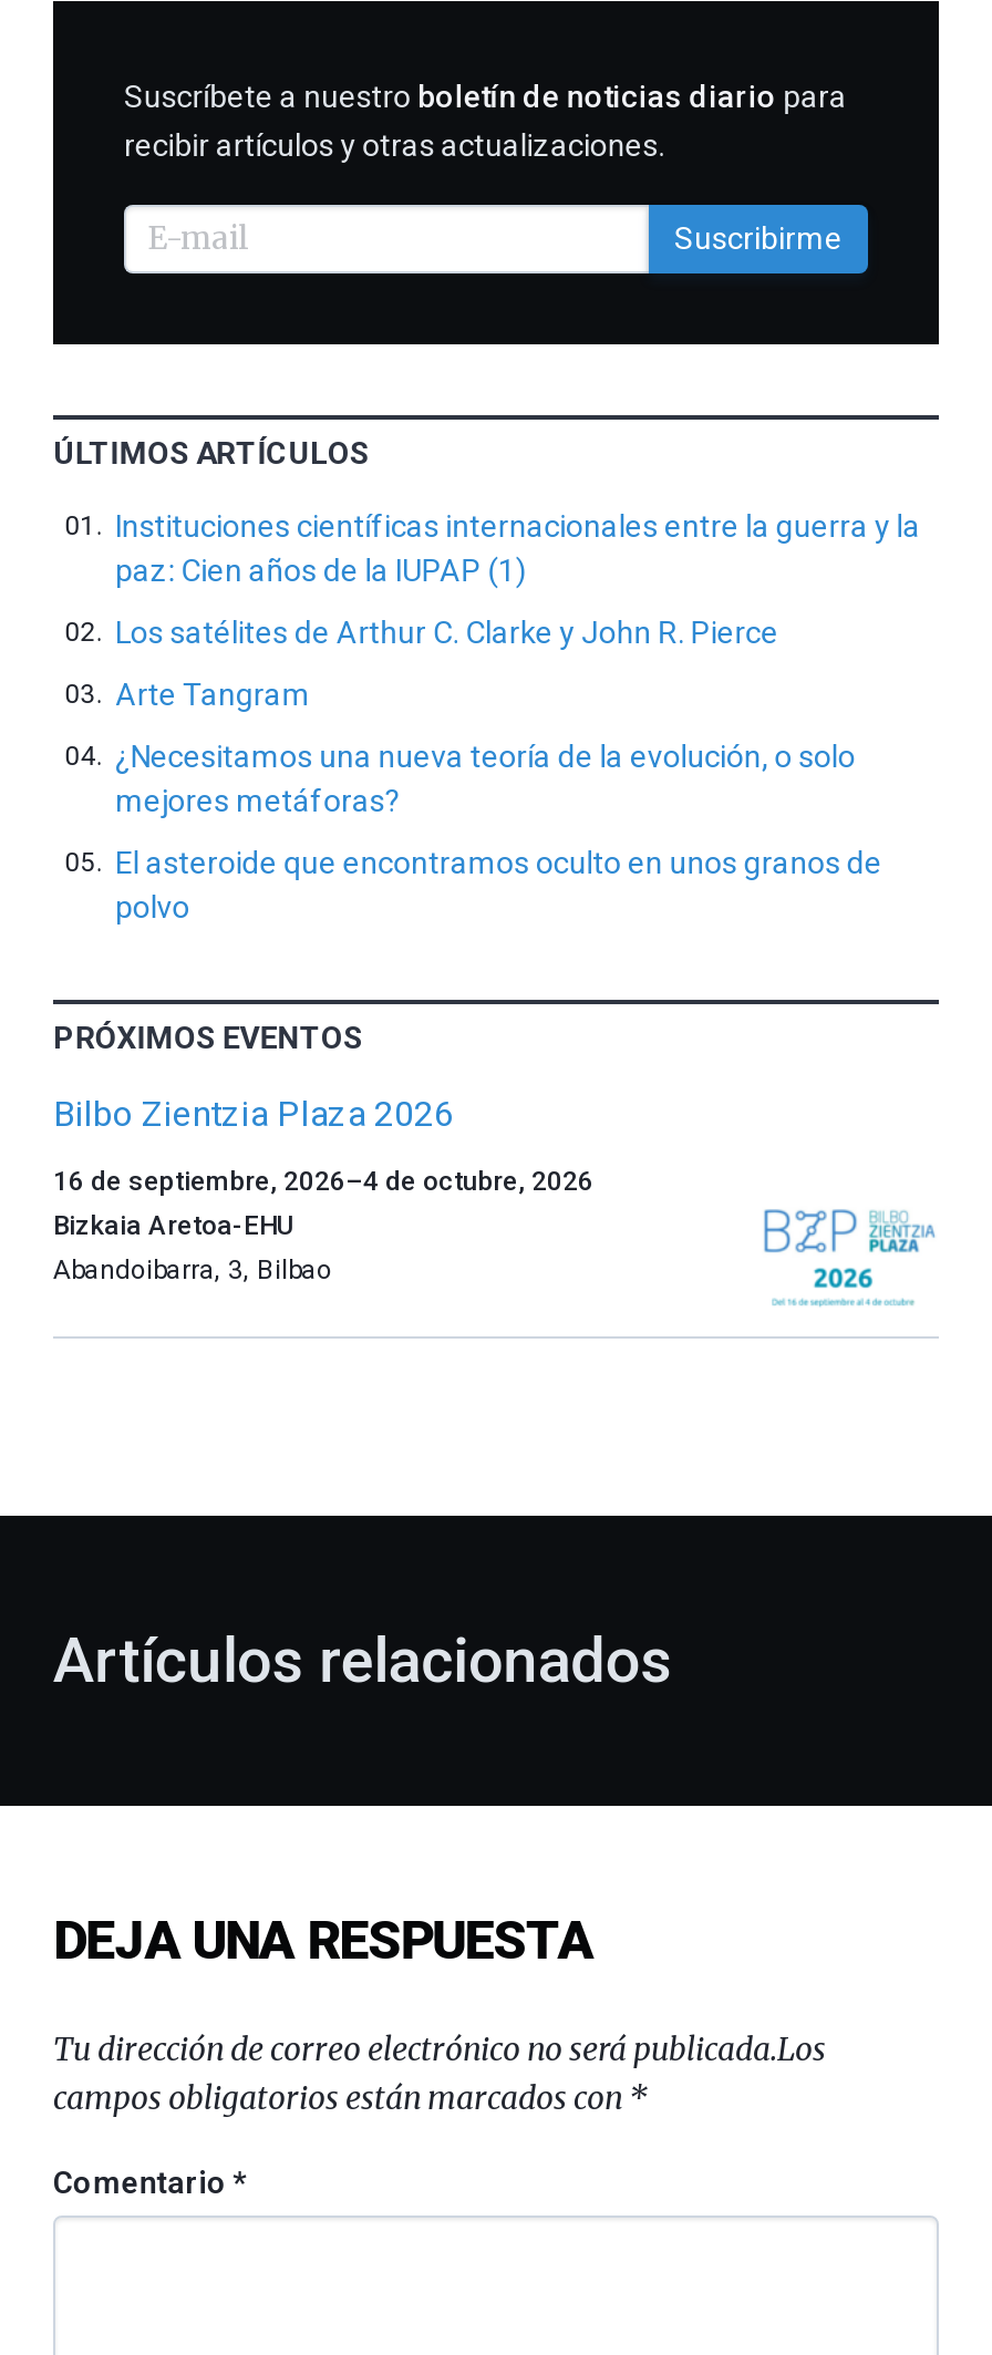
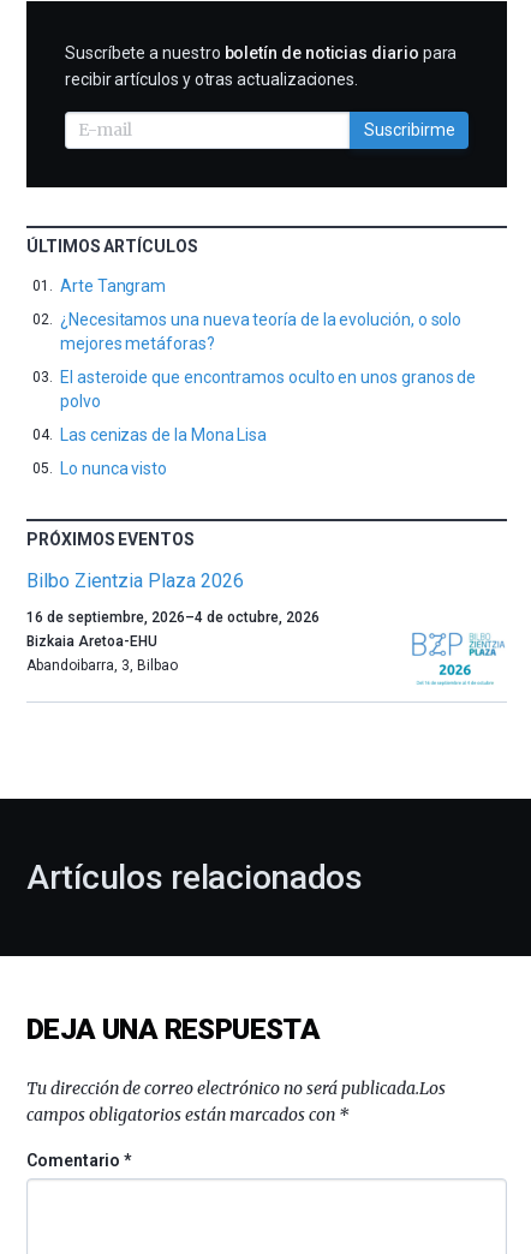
[115,509,920,650] Instituciones científicas internacionales entre la guerra y la | paz: Cien años de la IUPAP (1) | Los satélites de Arthur C. Clarke y John R. Pierce -> none
moved [115,677,882,925] -> [60,277,476,411]: Arte Tangram | ¿Necesitamos una nueva teoría de la evolución, o solo | mejores metáforas? | El asteroide que encontramos oculto en unos granos de | polvo
none -> [60,425,267,478] Las cenizas de la Mona Lisa | Lo nunca visto

